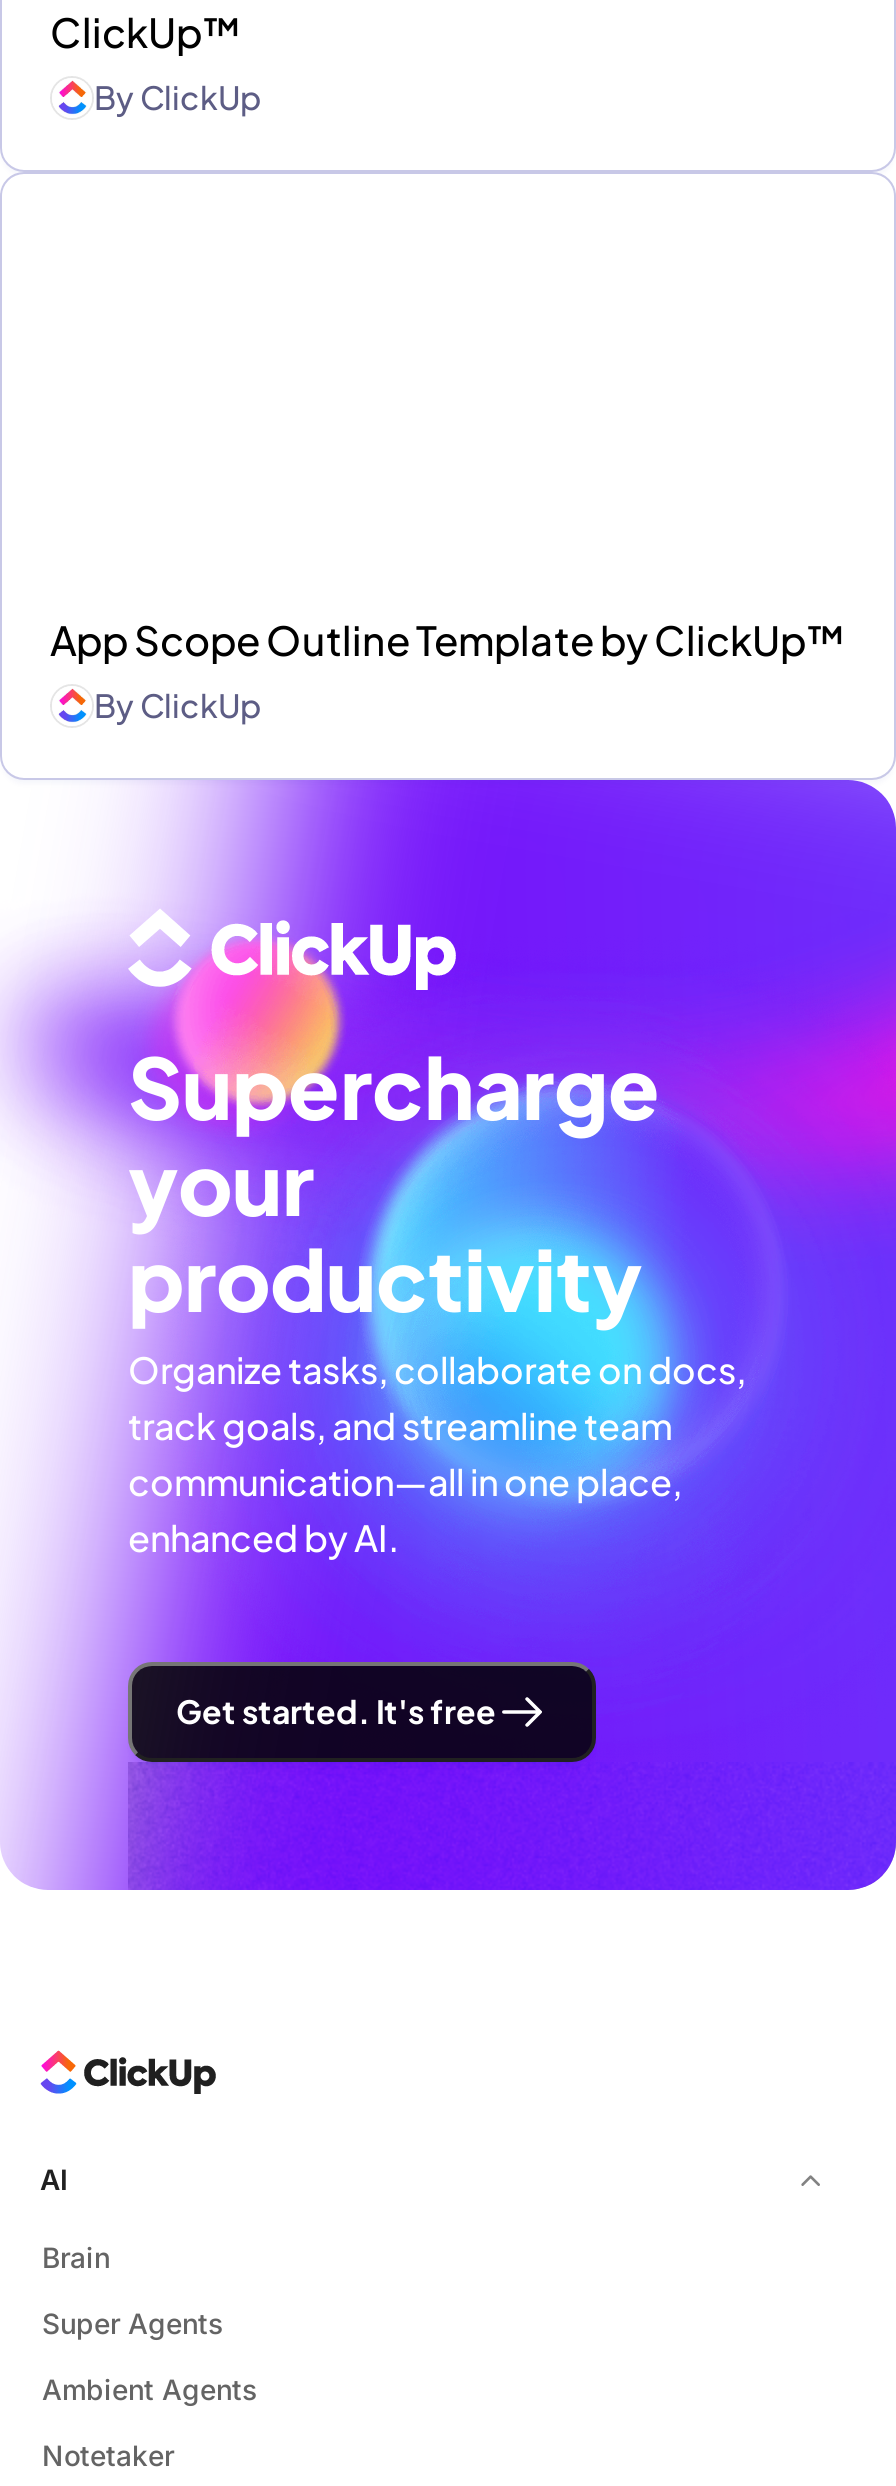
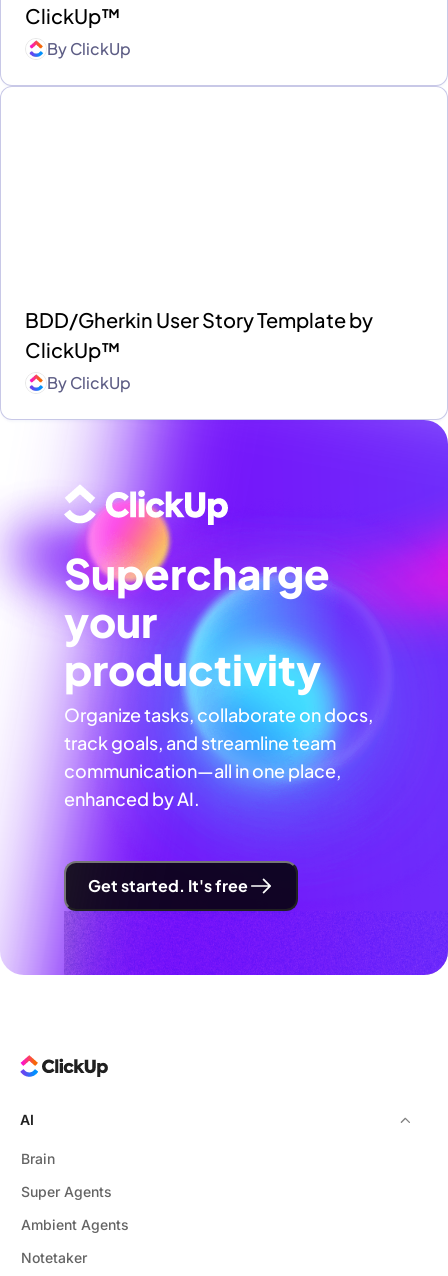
[50,615,846,665] App Scope Outline Template by ClickUp™ -> [25,307,373,362] BDD/Gherkin User Story Template by | ClickUp™

